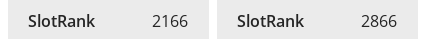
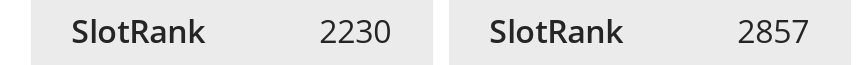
[152,10,188,32] 2166 -> [319,10,391,54] 2230
[361,10,397,32] 2866 -> [737,10,809,54] 2857

